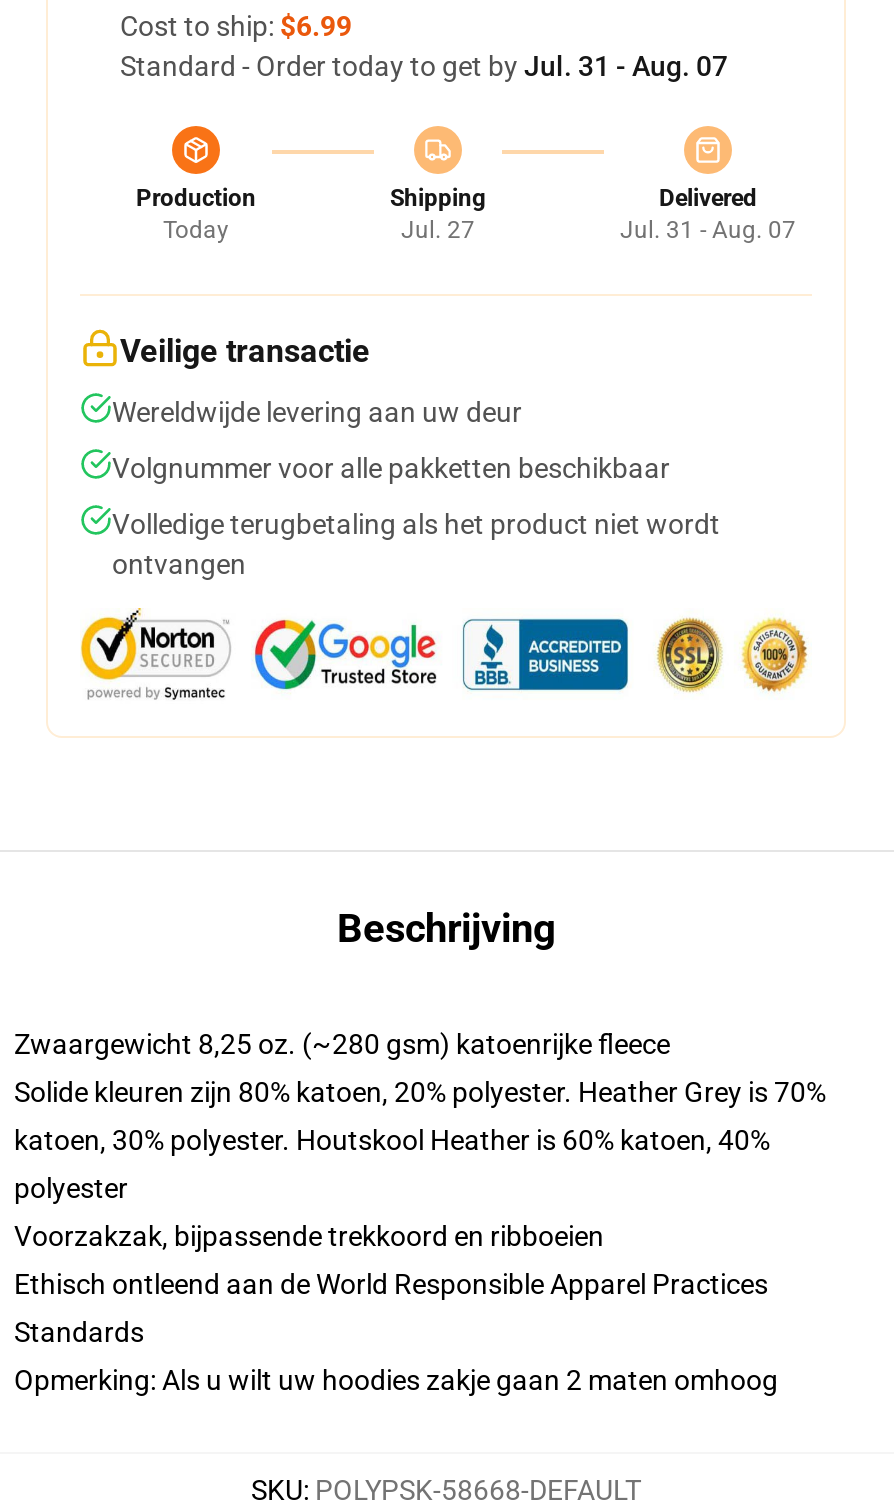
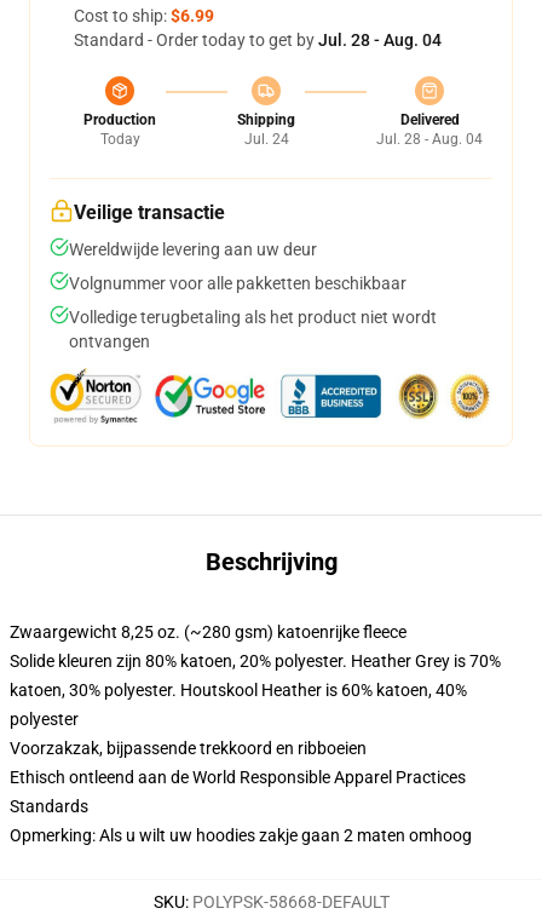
[120,50,728,82] Standard - Order today to get by Jul. 31 - Aug. 07 -> [74,30,442,50] Standard - Order today to get by Jul. 28 - Aug. 04
[401,216,475,244] Jul. 27 -> [244,131,289,148] Jul. 24
[620,216,796,244] Jul. 31 - Aug. 07 -> [376,131,483,148] Jul. 28 - Aug. 04

